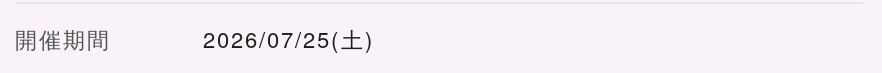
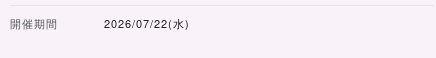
[203,22,375,54] 2026/07/25(土) -> [104,15,190,31] 2026/07/22(水)

